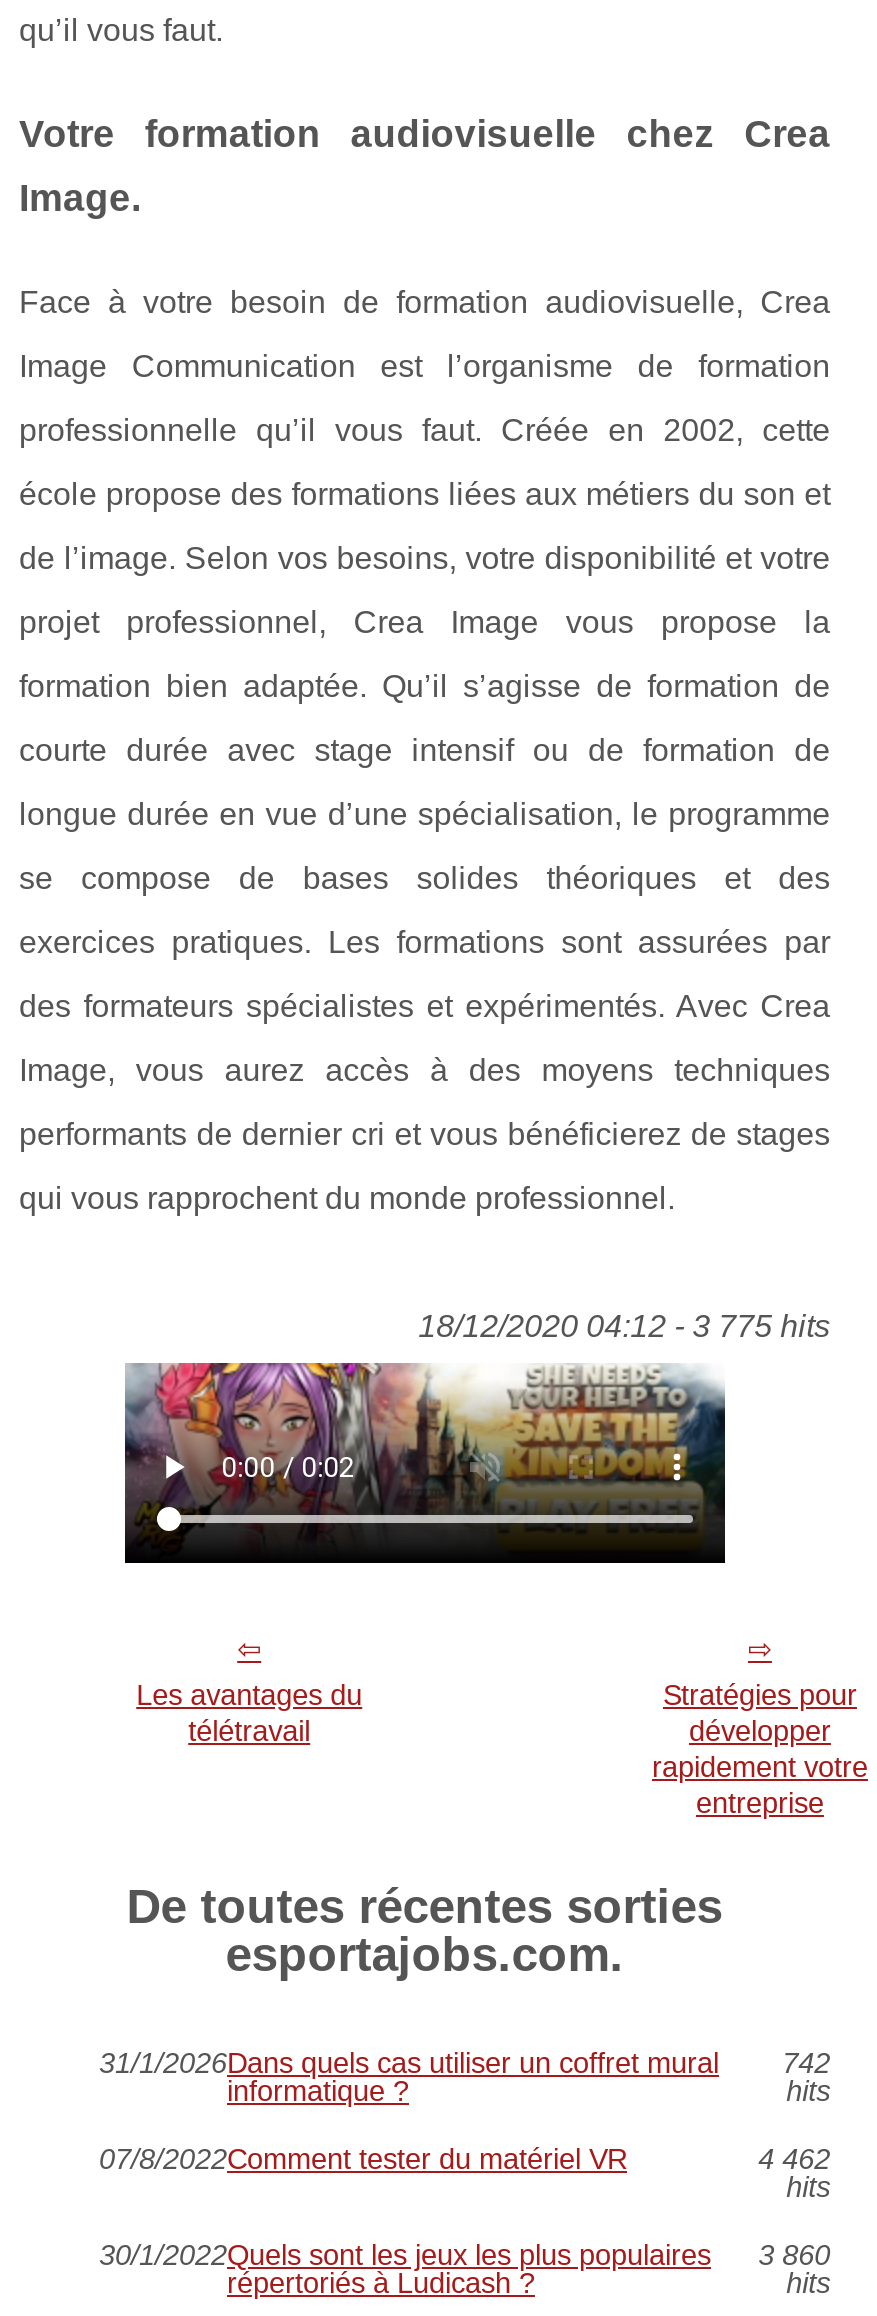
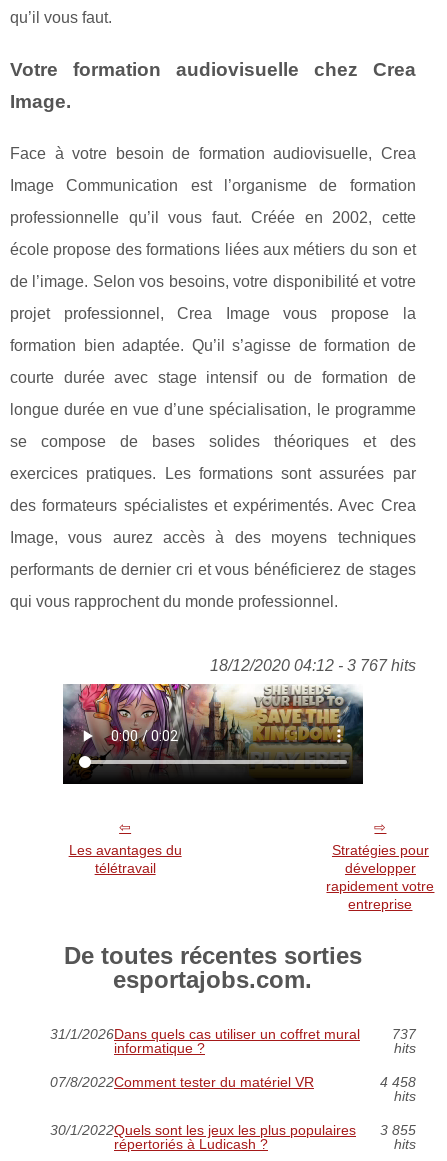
[418,1309,830,1343] 18/12/2020 04:12 - 3 775 hits -> [210,657,416,674] 18/12/2020 04:12 - 3 767 hits
[99,2046,830,2078] 31/1/2026Dans quels cas utiliser un coffret mural 742 -> [50,1026,416,1042] 31/1/2026Dans quels cas utiliser un coffret mural 737
[758,2142,830,2174] 4 462 -> [380,1074,416,1090] 4 458
[99,2238,830,2270] 30/1/2022Quels sont les jeux les plus populaires 3 860 -> [50,1122,416,1138] 30/1/2022Quels sont les jeux les plus populaires 3 855

